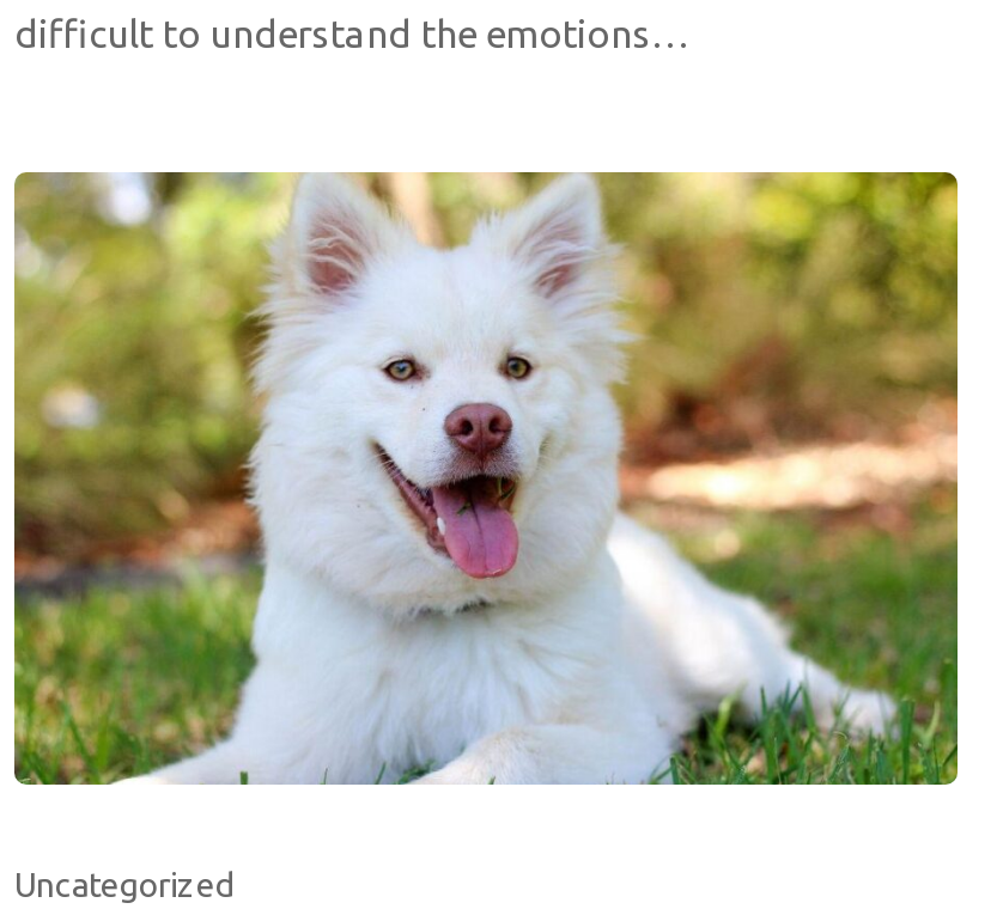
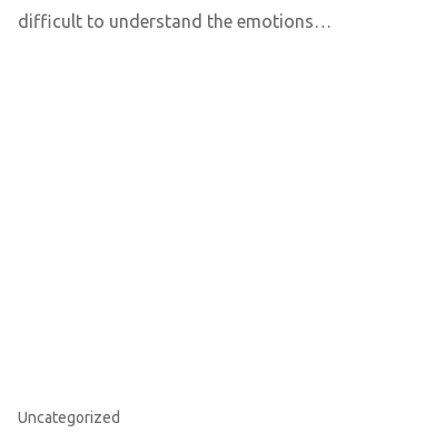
[12,169,960,788] [image] -> none

